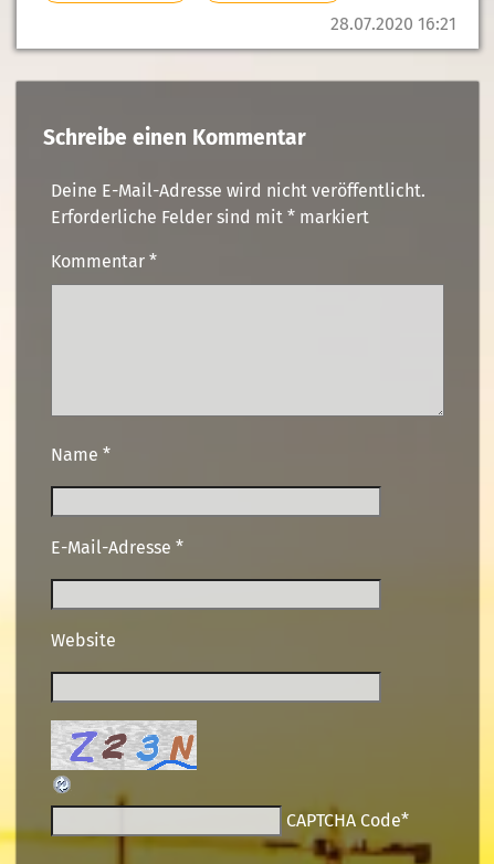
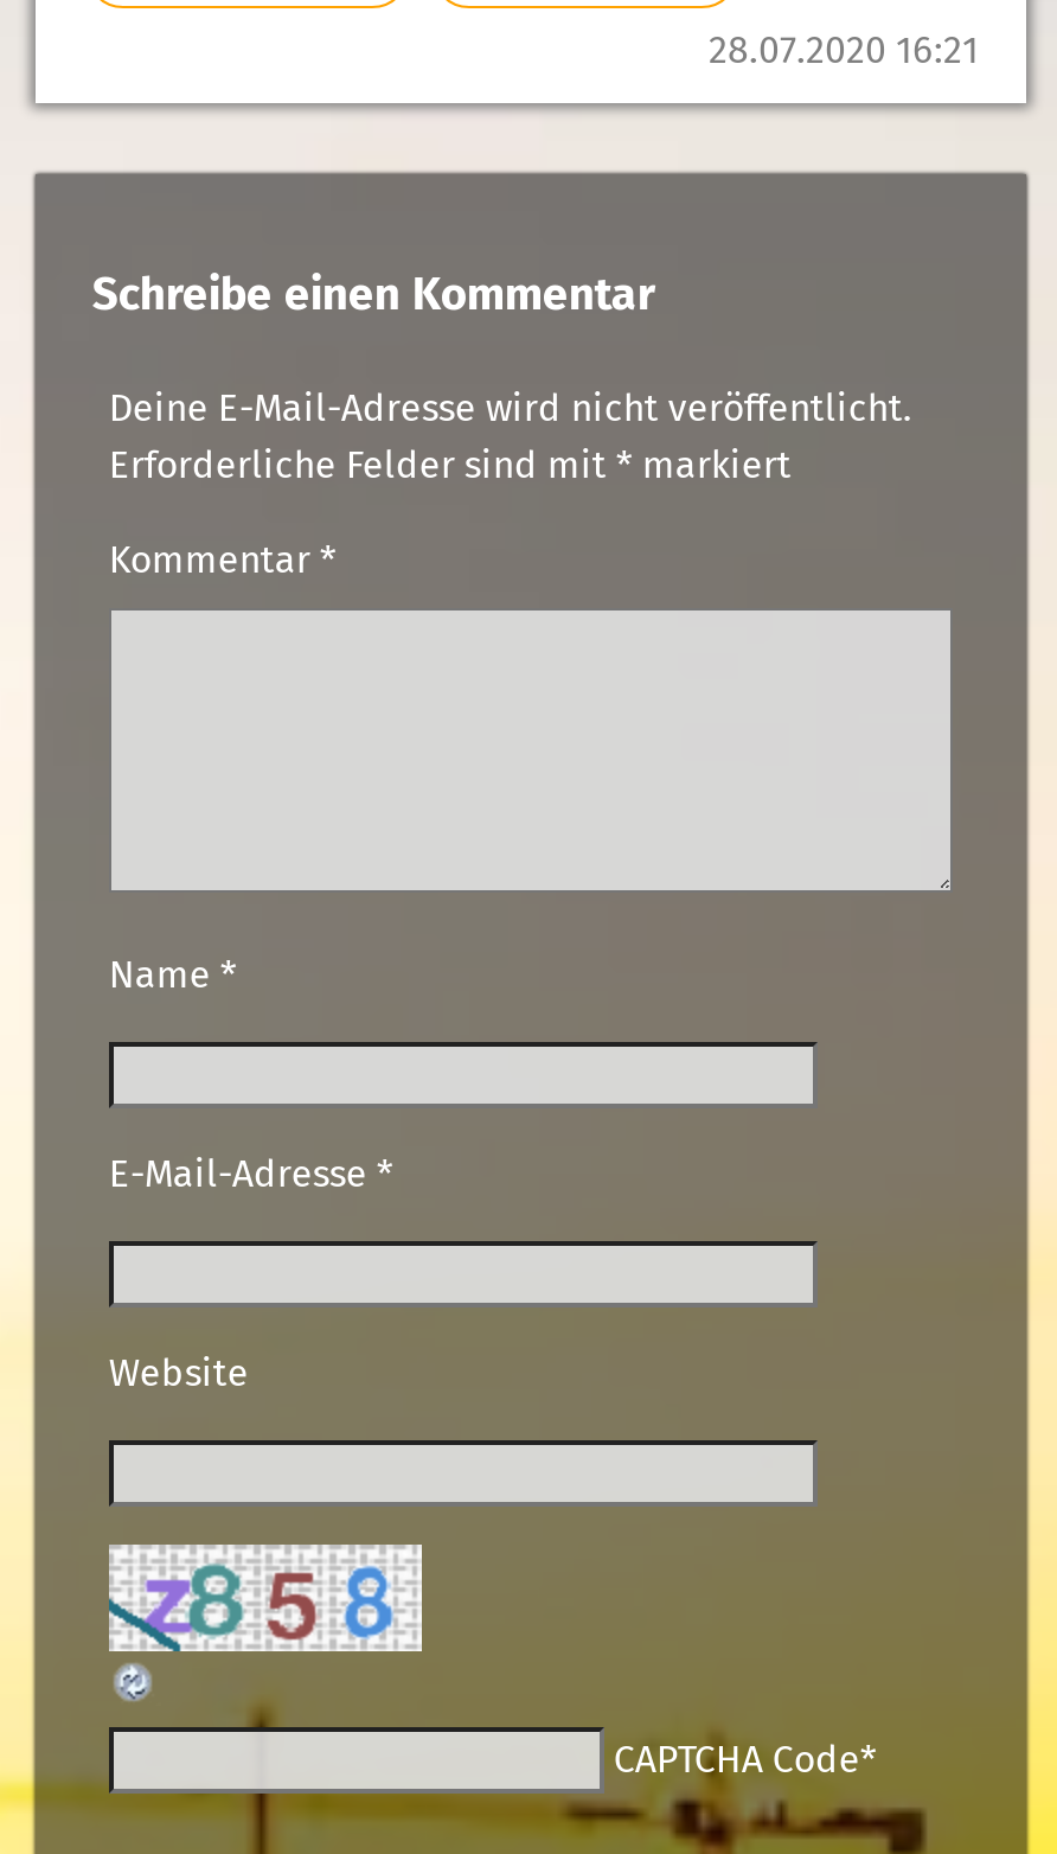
[50,724,198,771] [image] -> [107,1551,424,1652] [image]

